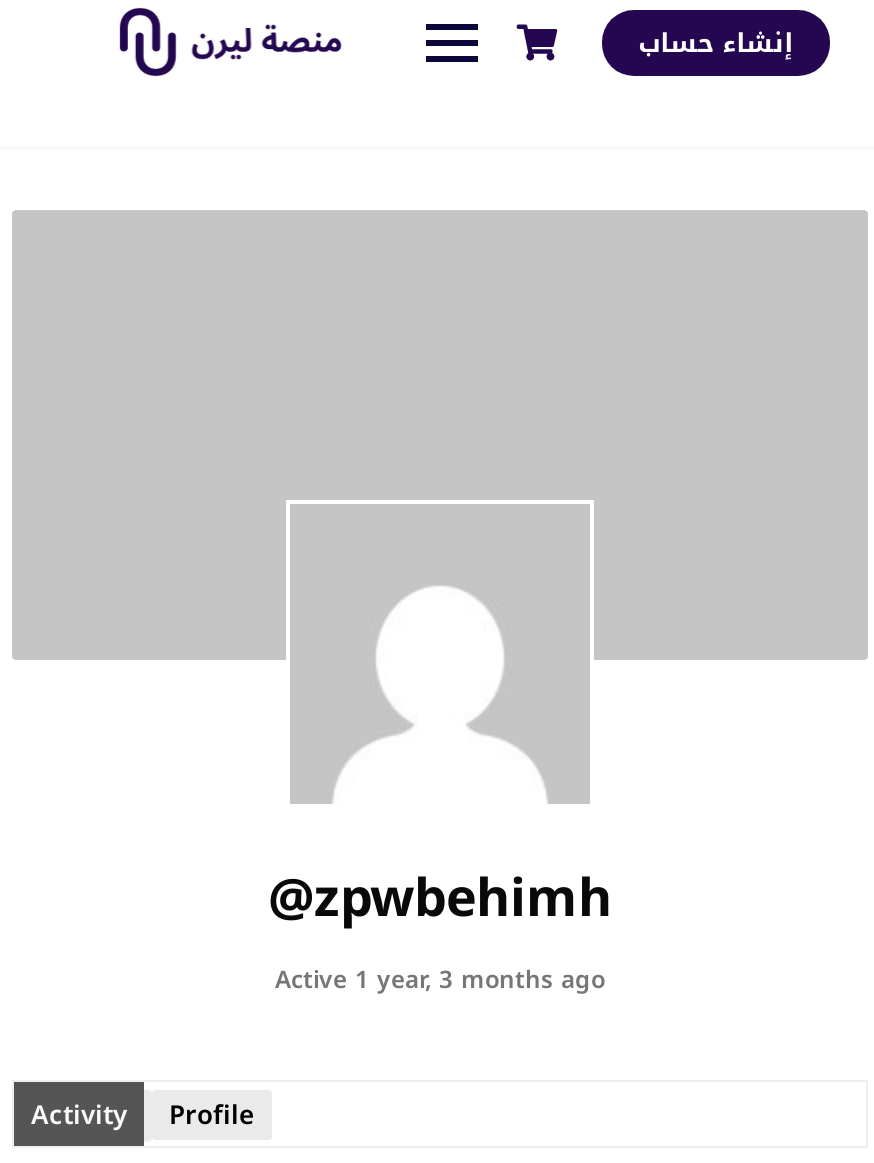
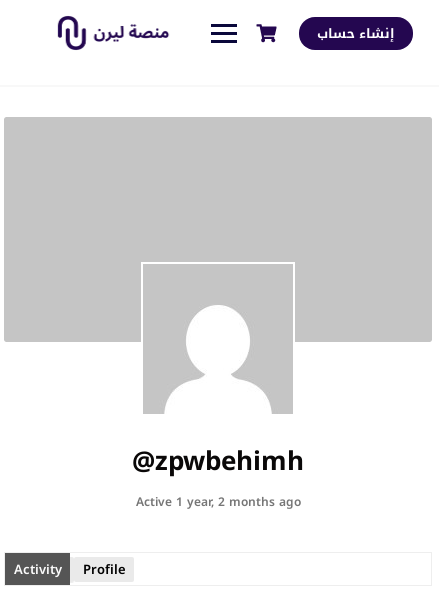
[275,958,605,1002] Active 1 year, 3 months ago -> [135,491,300,513] Active 1 year, 2 months ago

